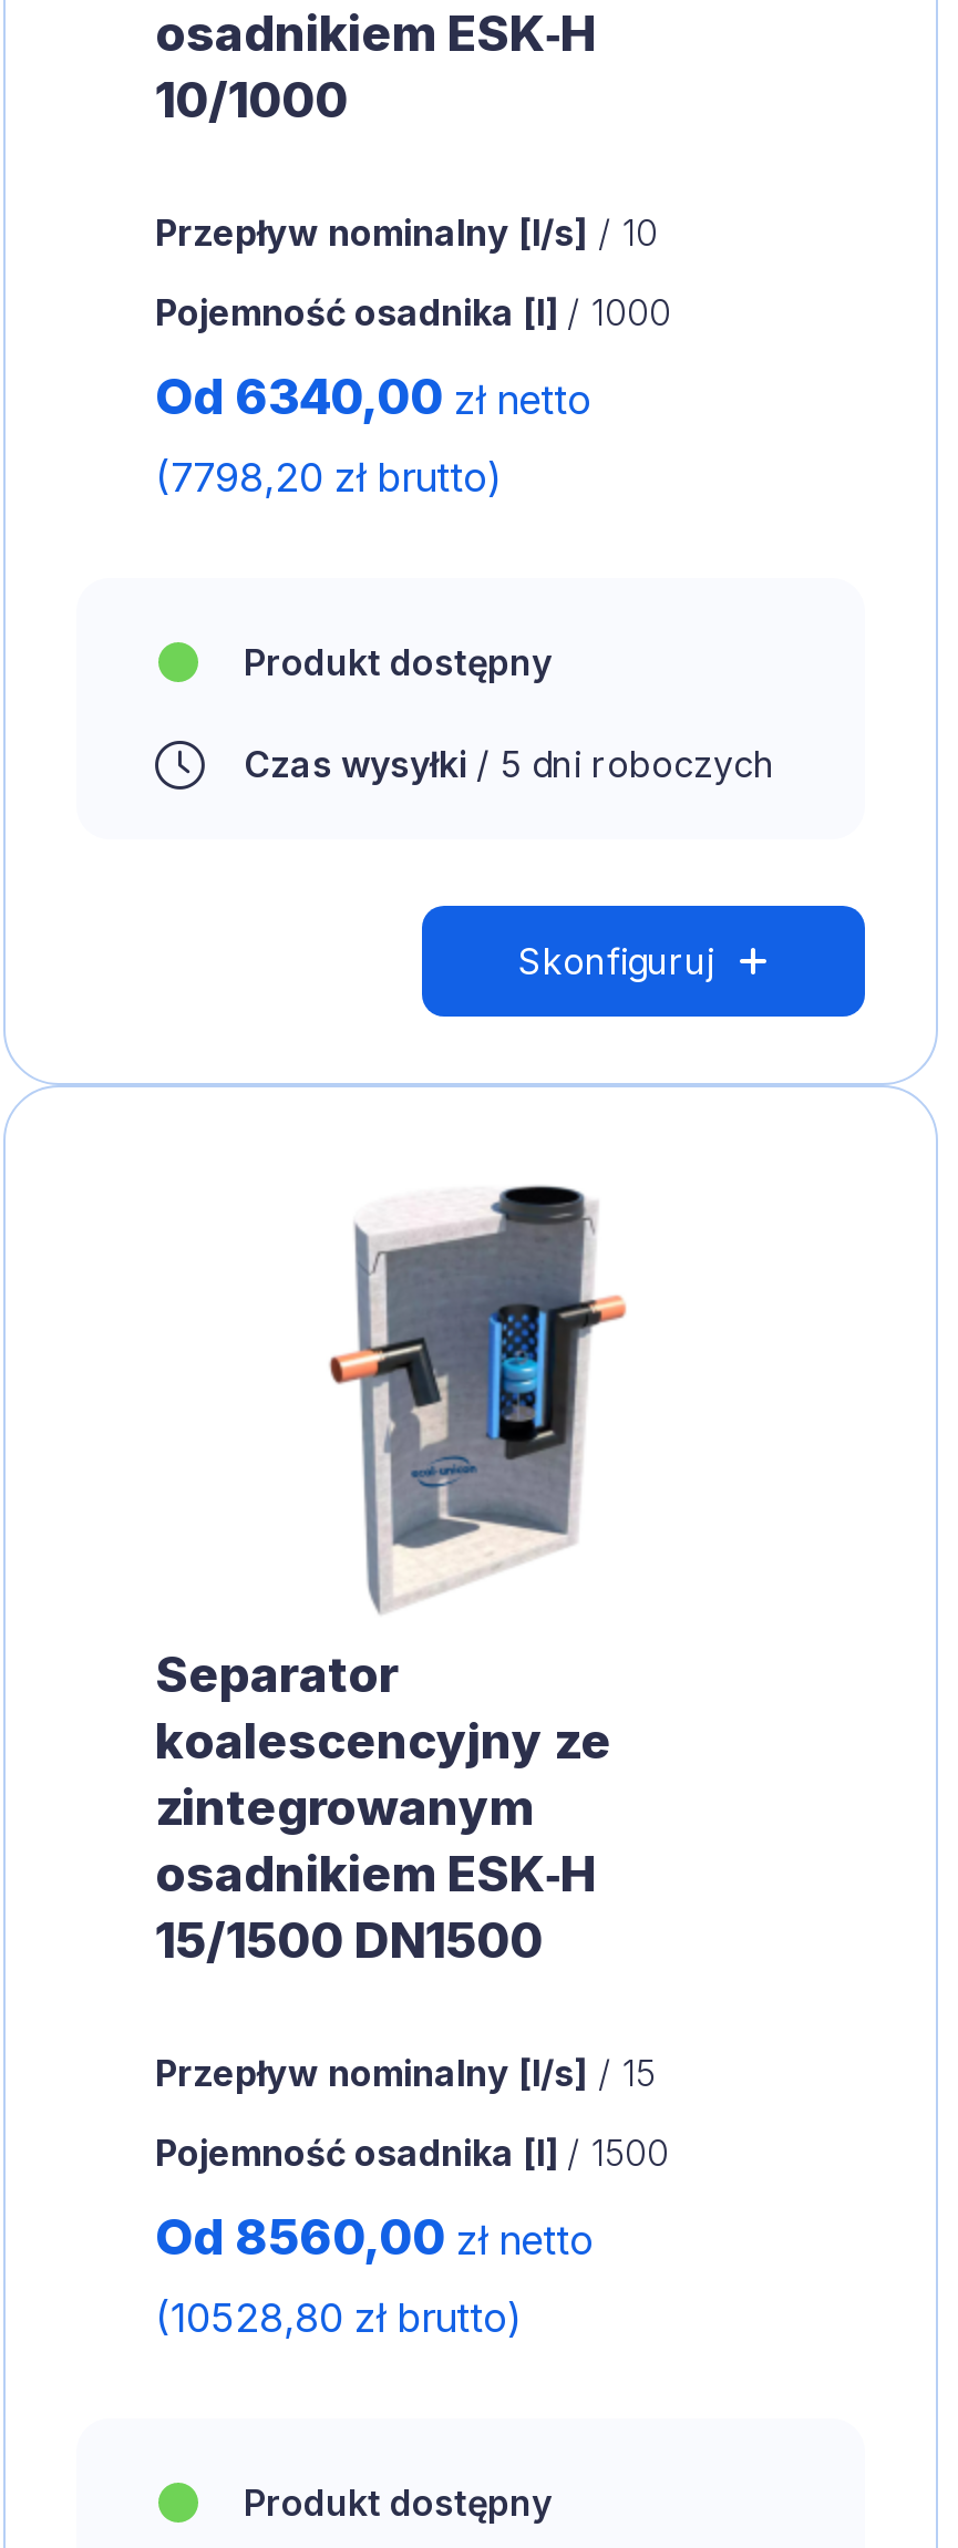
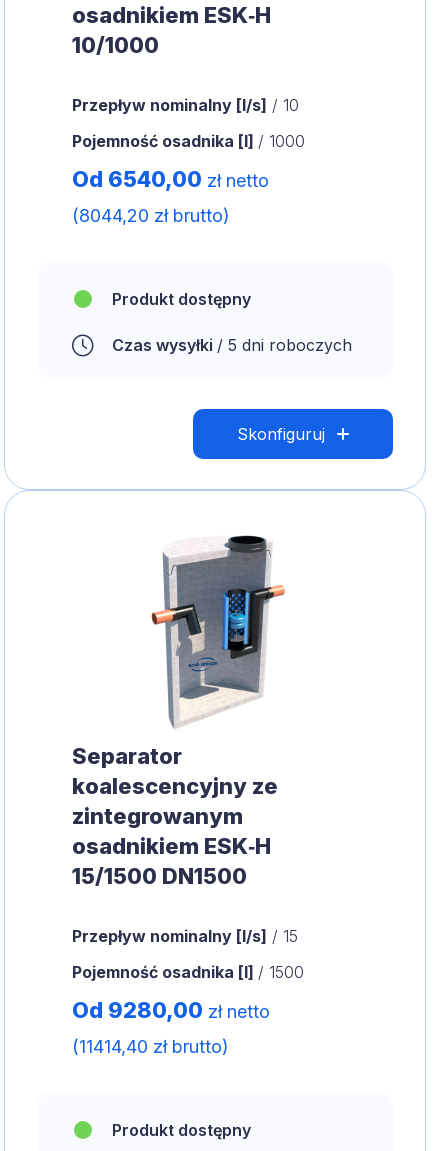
[155,368,591,425] Od 6340,00 zł netto -> [72,166,269,192] Od 6540,00 zł netto
[155,454,503,501] (7798,20 zł brutto) -> [72,205,230,226] (8044,20 zł brutto)
[155,2208,593,2266] Od 8560,00 zł netto -> [72,997,270,1023] Od 9280,00 zł netto
[155,2295,523,2341] (10528,80 zł brutto) -> [72,1036,229,1057] (11414,40 zł brutto)

